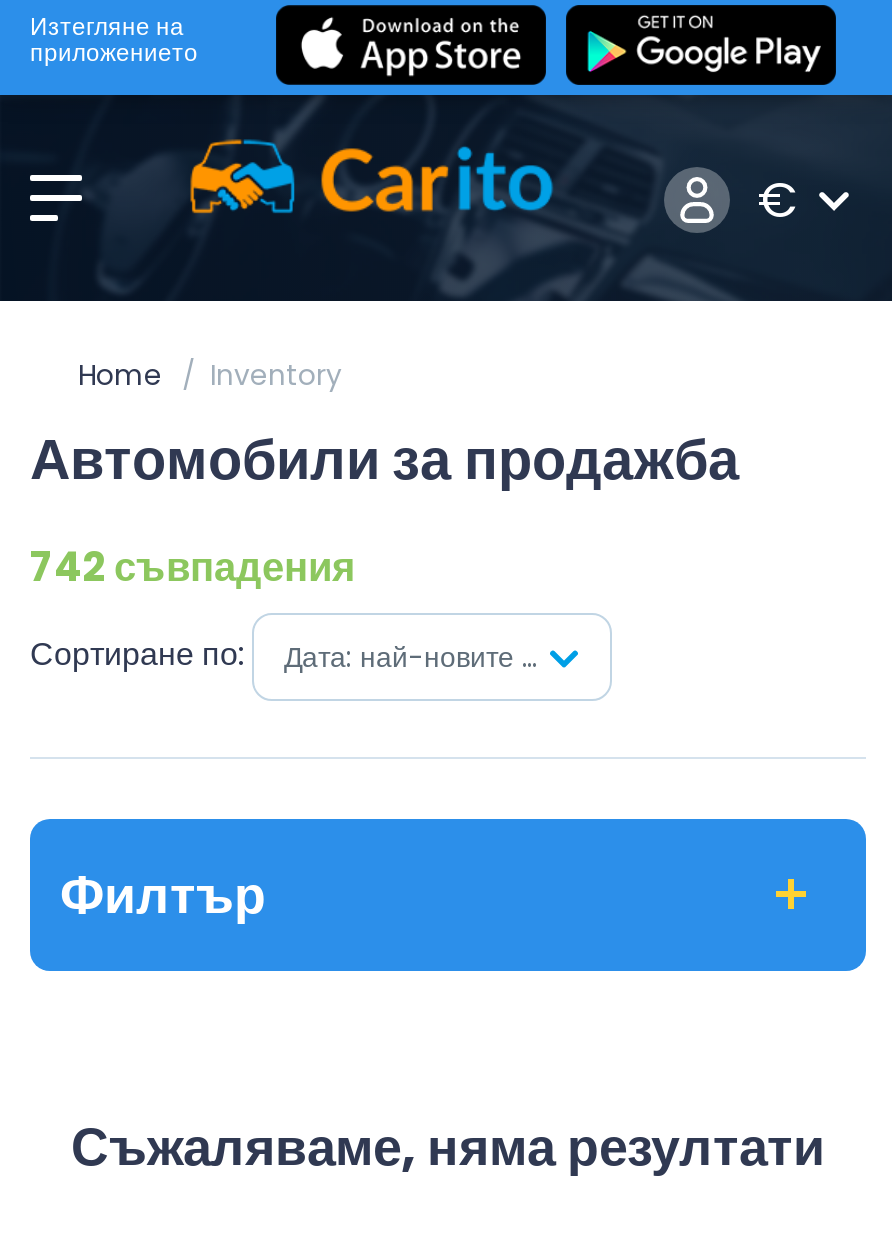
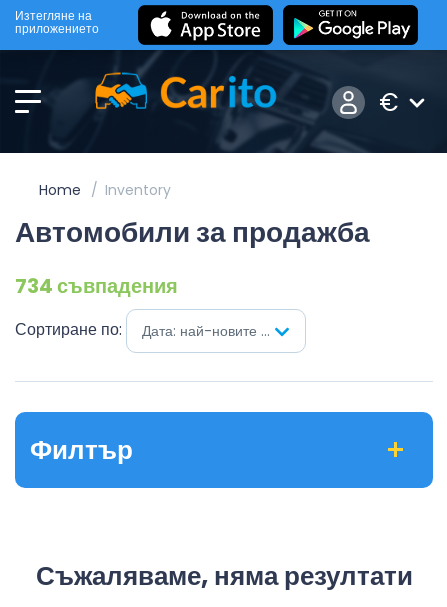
[30,539,356,595] 742 съвпадения -> [15,272,178,300] 734 съвпадения

